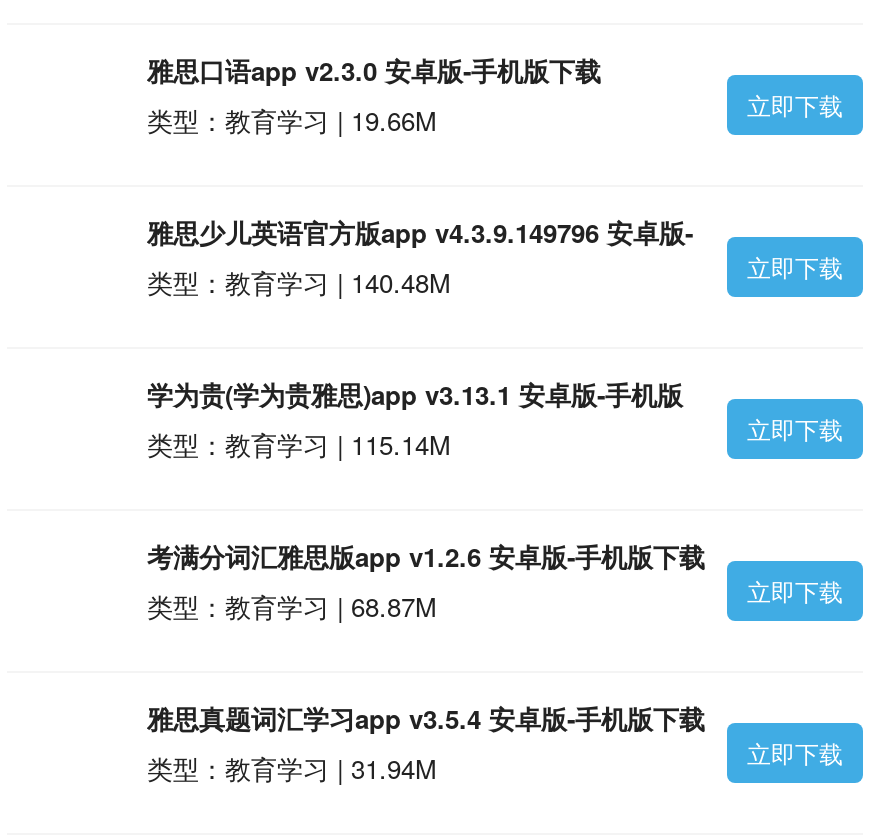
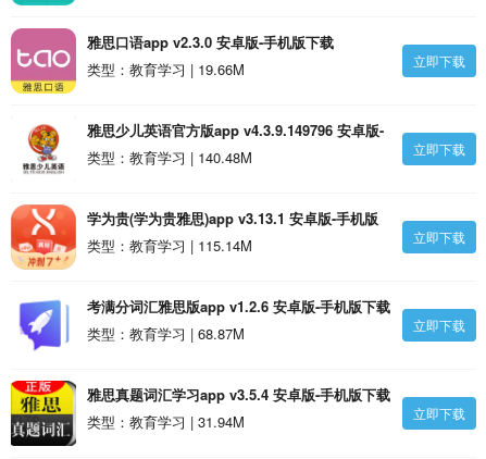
none -> [10,27,77,95] [image]
none -> [22,123,65,174] [image]
none -> [10,203,77,271] [image]
none -> [18,299,70,351] [image]
none -> [10,380,77,447] [image]

